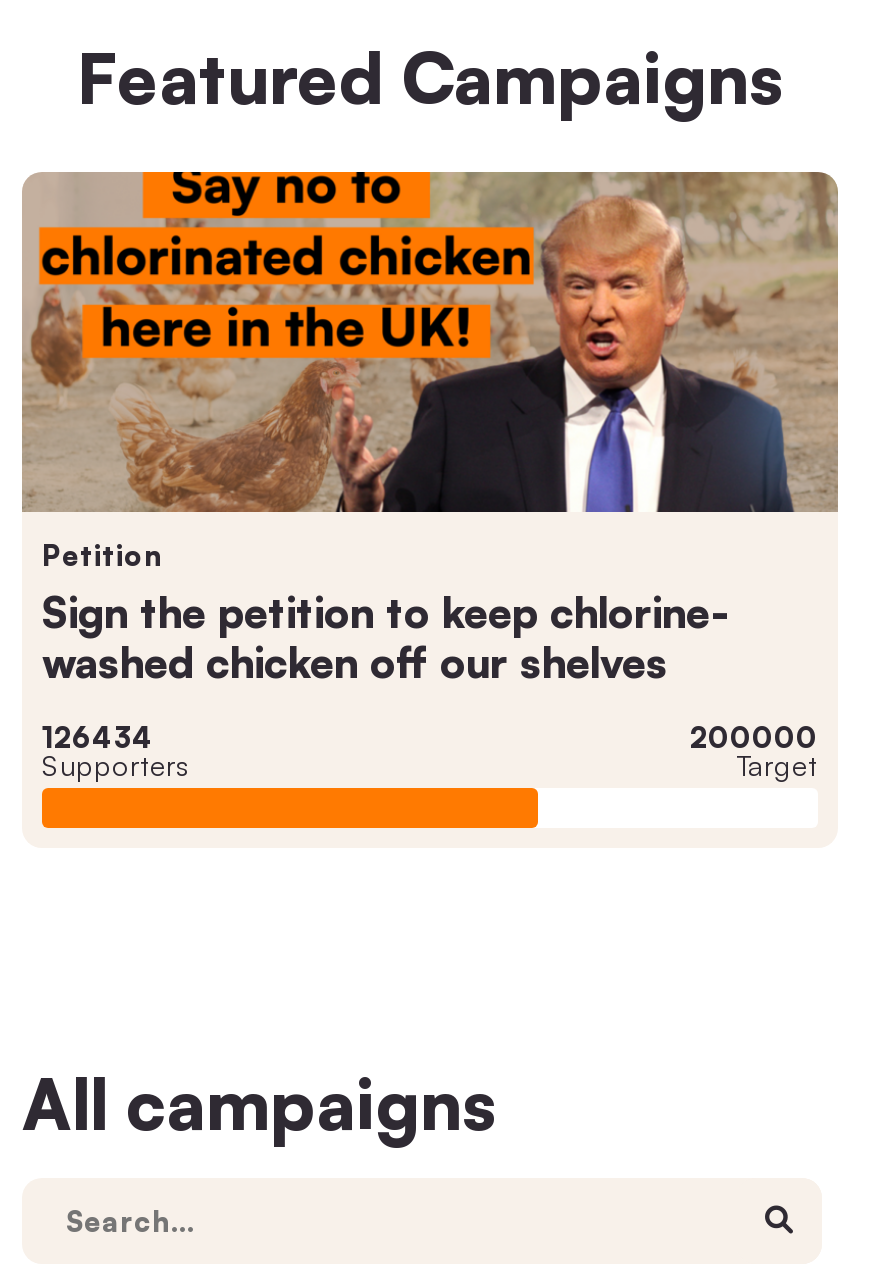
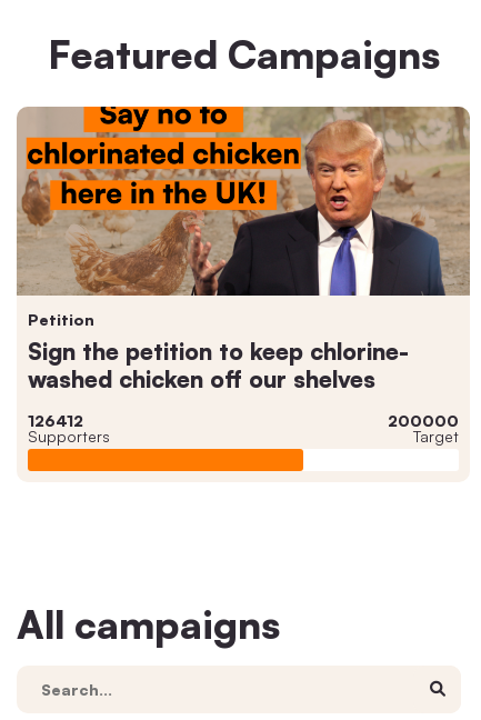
[42,720,154,754] 126434 -> [28,411,83,430] 126412

